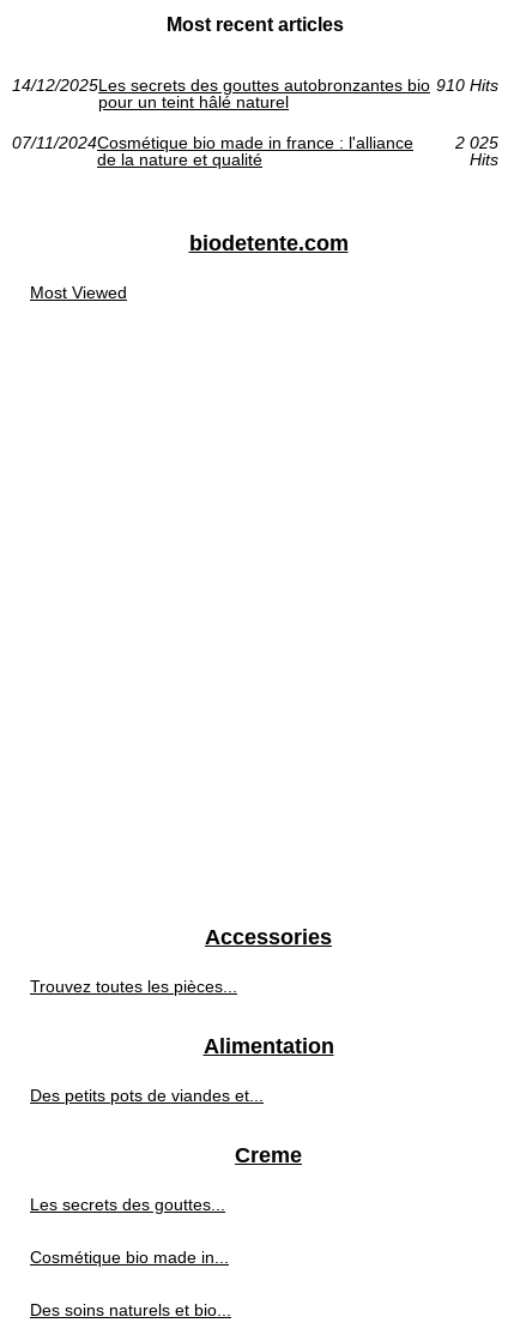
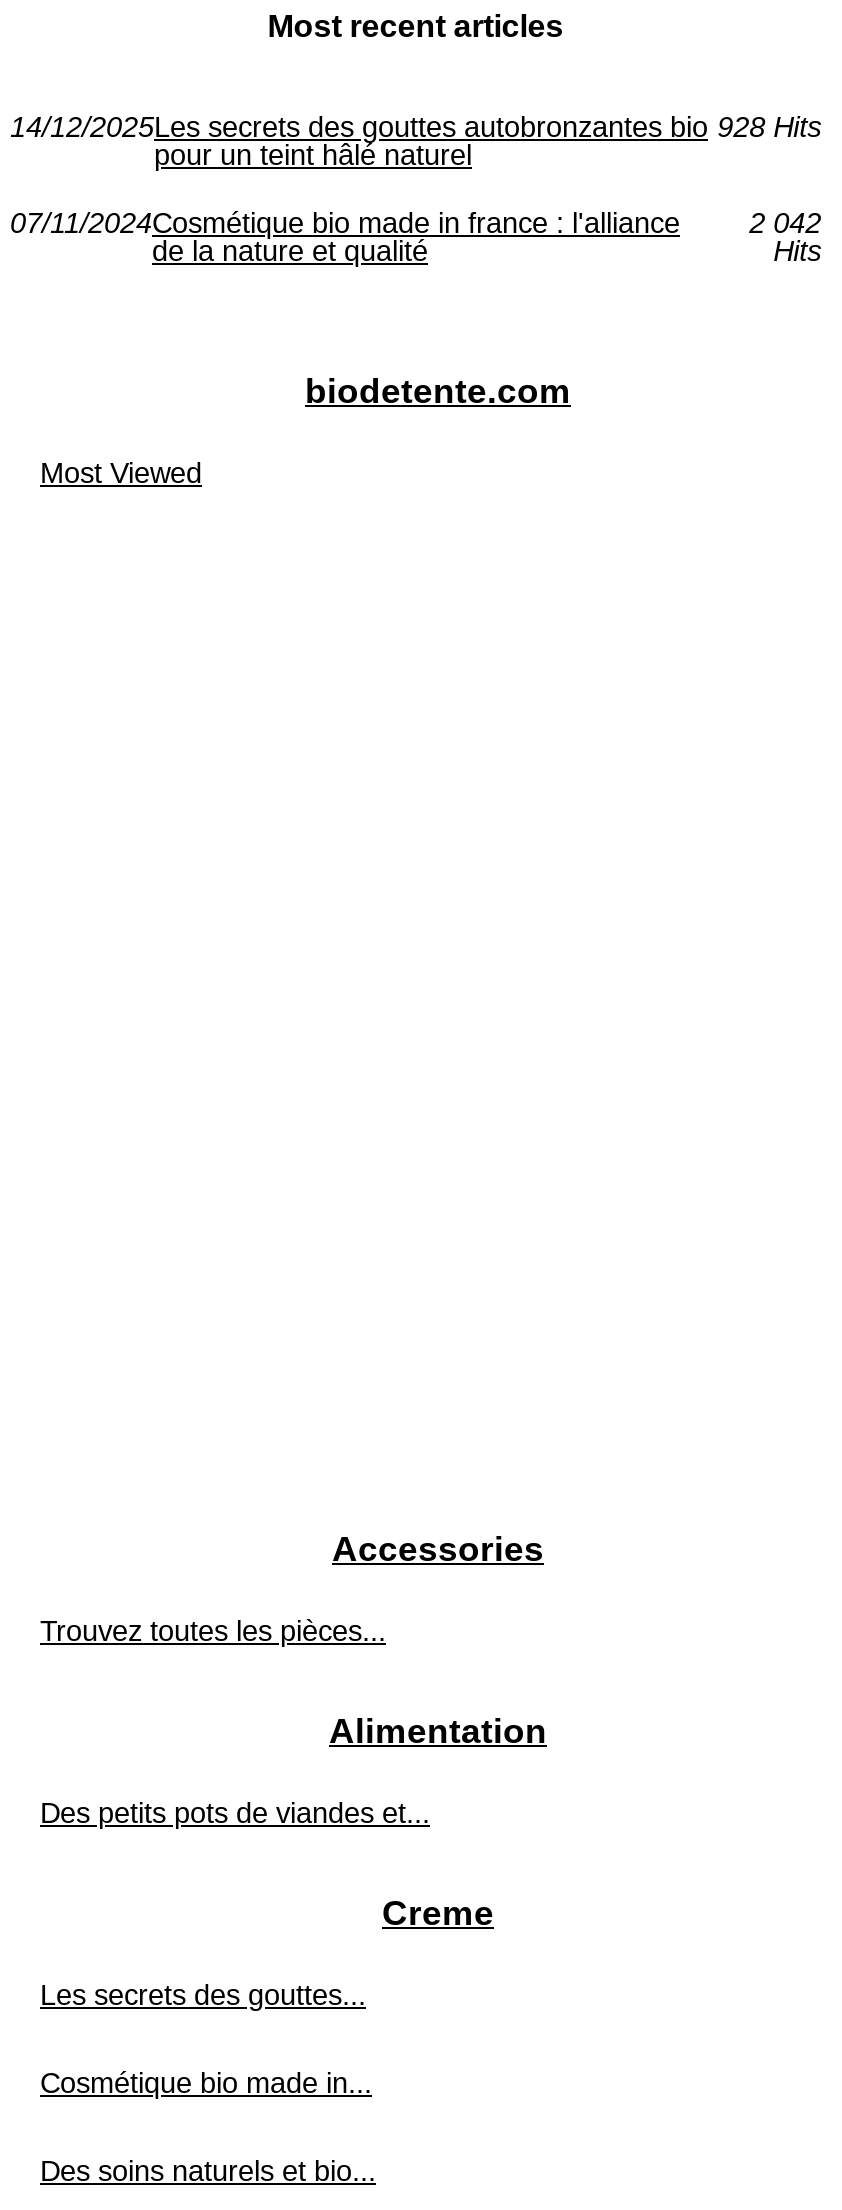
[12,76,498,95] 14/12/2025Les secrets des gouttes autobronzantes bio 910 Hits -> [10,112,821,144] 14/12/2025Les secrets des gouttes autobronzantes bio 928 Hits
[455,133,498,153] 2 025 -> [749,208,821,240] 2 042

